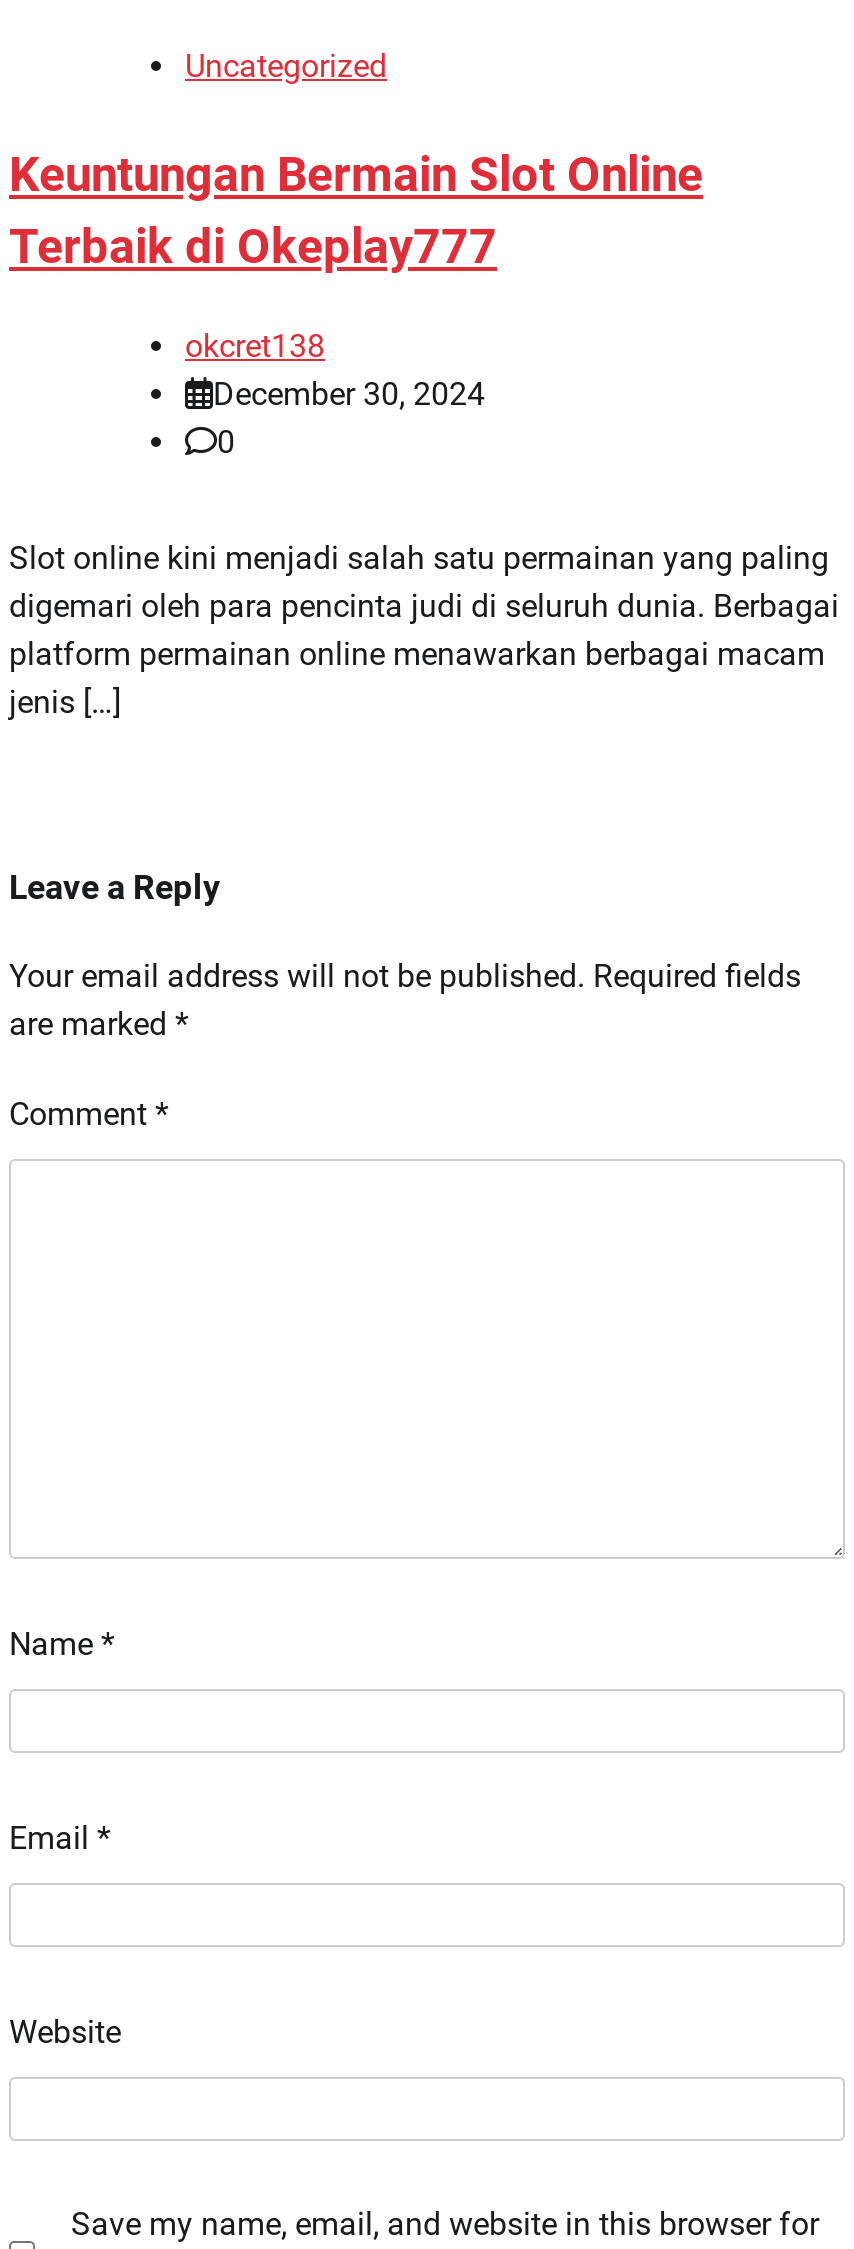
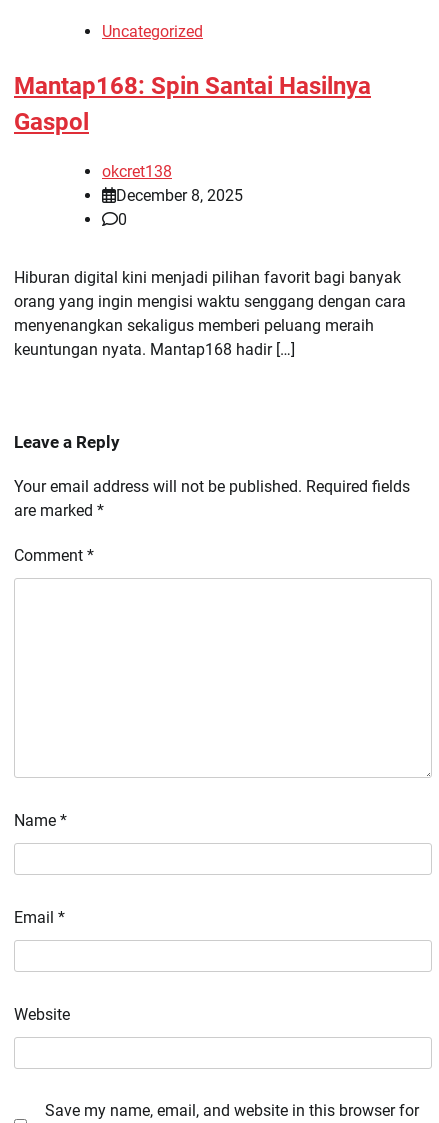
[9,148,703,276] Keuntungan Bermain Slot Online | Terbaik di Okeplay777 -> [14,72,371,136] Mantap168: Spin Santai Hasilnya | Gaspol
[213,376,485,414] December 30, 2024 -> [116,186,243,205] December 8, 2025
[9,540,839,722] Slot online kini menjadi salah satu permainan yang paling | digemari oleh para pencinta judi di seluruh dunia. Berbagai | platform permainan online menawarkan berbagai macam | jenis […] -> [14,268,406,359] Hiburan digital kini menjadi pilihan favorit bagi banyak | orang yang ingin mengisi waktu senggang dengan cara | menyenangkan sekaligus memberi peluang meraih | keuntungan nyata. Mantap168 hadir […]

